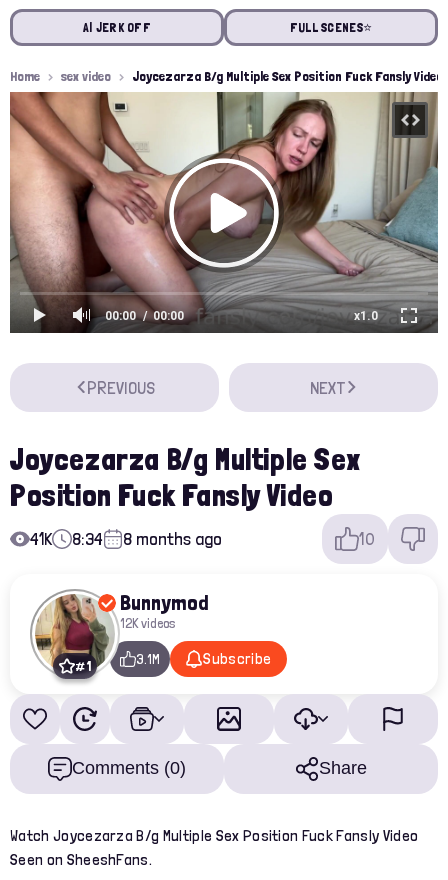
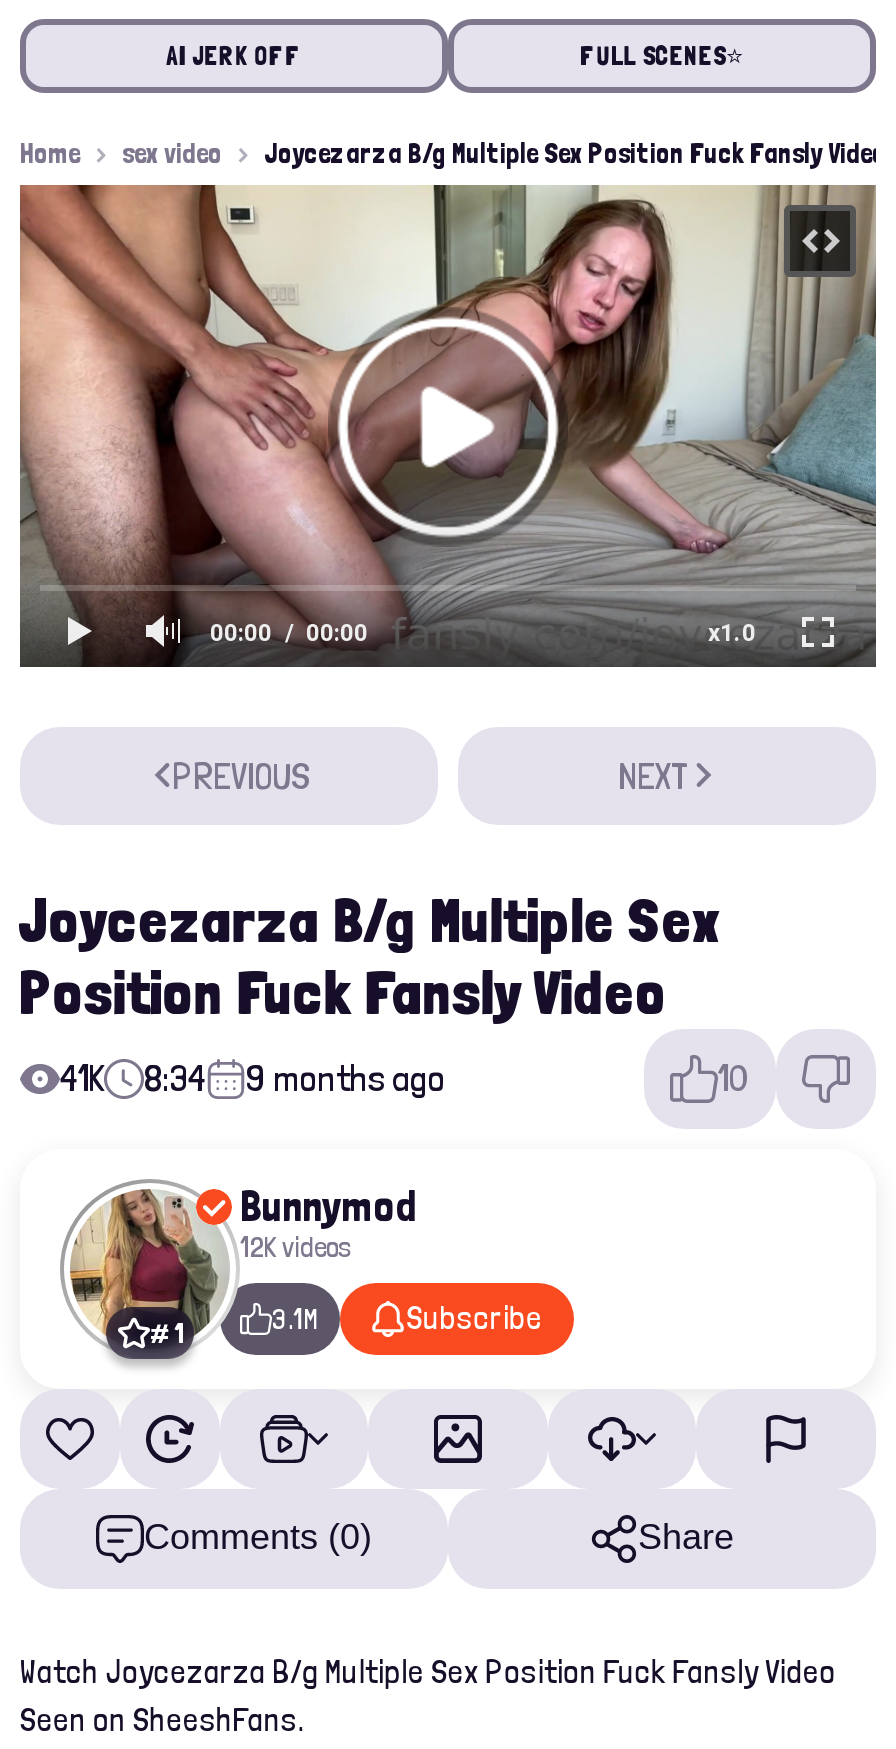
[30,528,222,549] 41K 8:34 8 months ago -> [60,1057,446,1099] 41K 8:34 9 months ago

